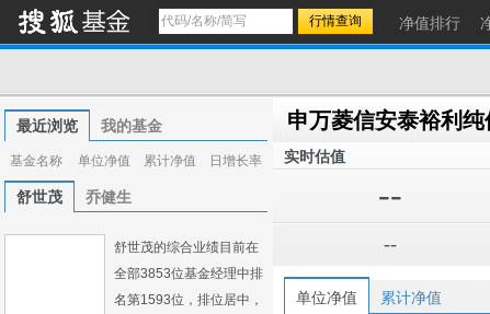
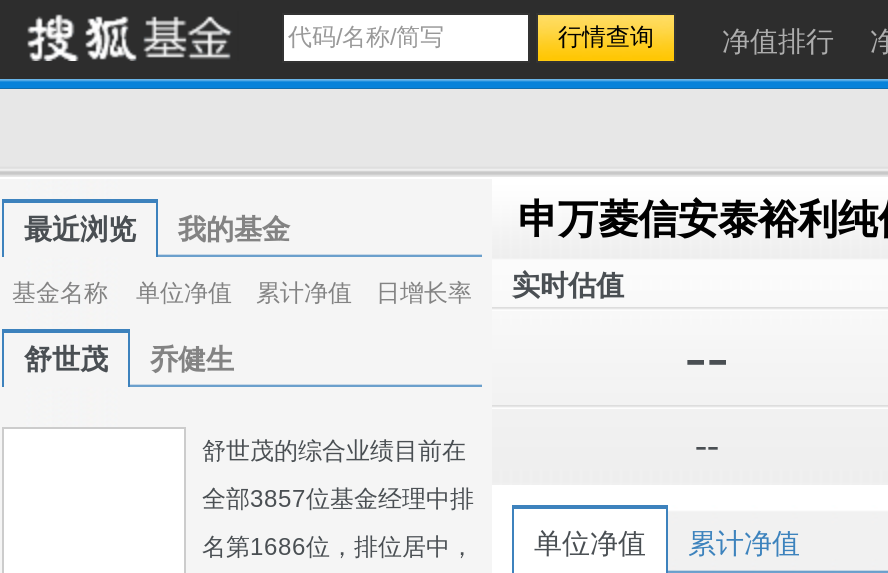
[114,266,263,281] 全部3853位基金经理中排 -> [202,485,474,513] 全部3857位基金经理中排
[114,292,263,307] 名第1593位，排位居中， -> [202,533,474,561] 名第1686位，排位居中，

